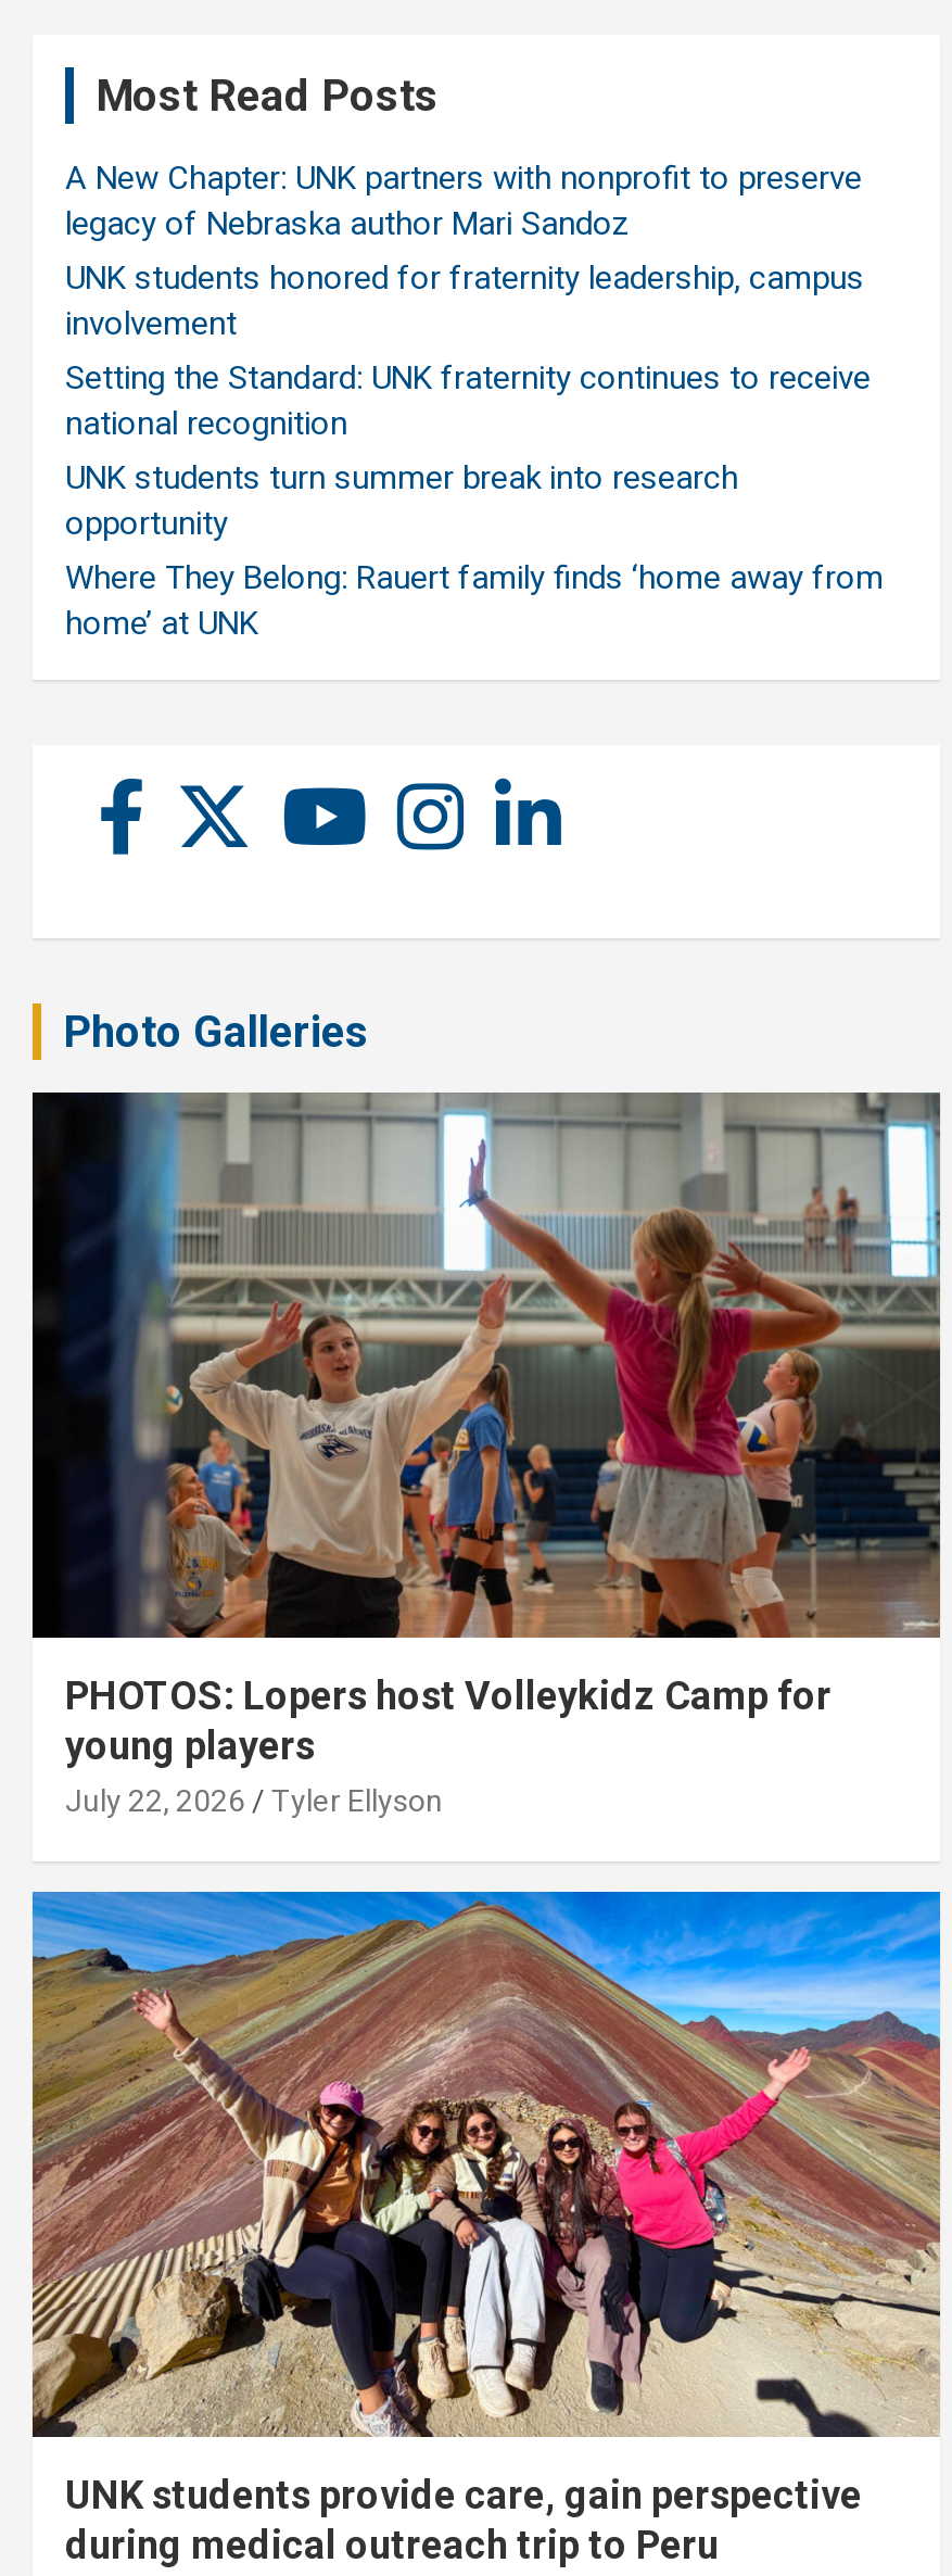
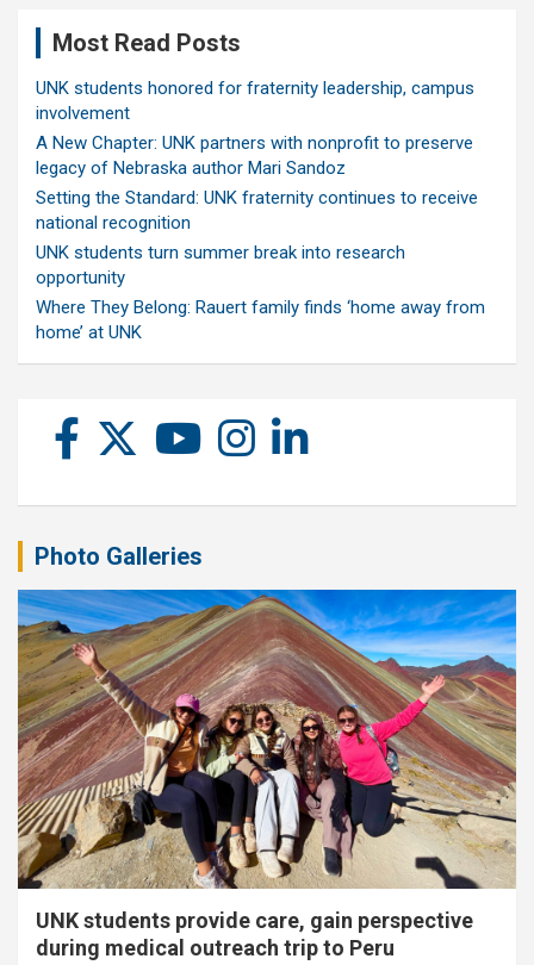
moved [65,159,862,243] -> [36,132,473,179]: A New Chapter: UNK partners with nonprofit to preserve | legacy of Nebraska author Mari Sandoz
[30,1090,942,1818] [image] | PHOTOS: Lopers host Volleykidz Camp for | young players | July 22, 2026 | Tyler Ellyson -> none

